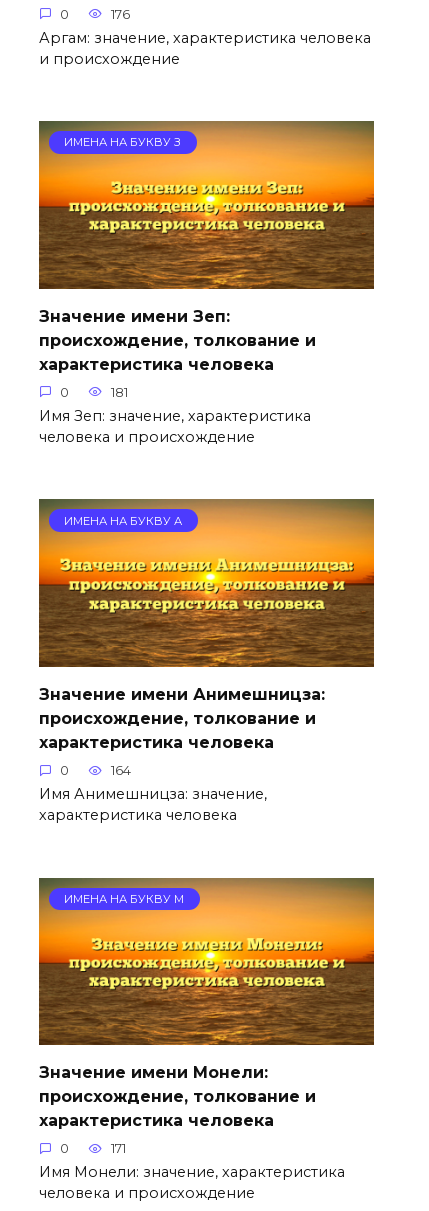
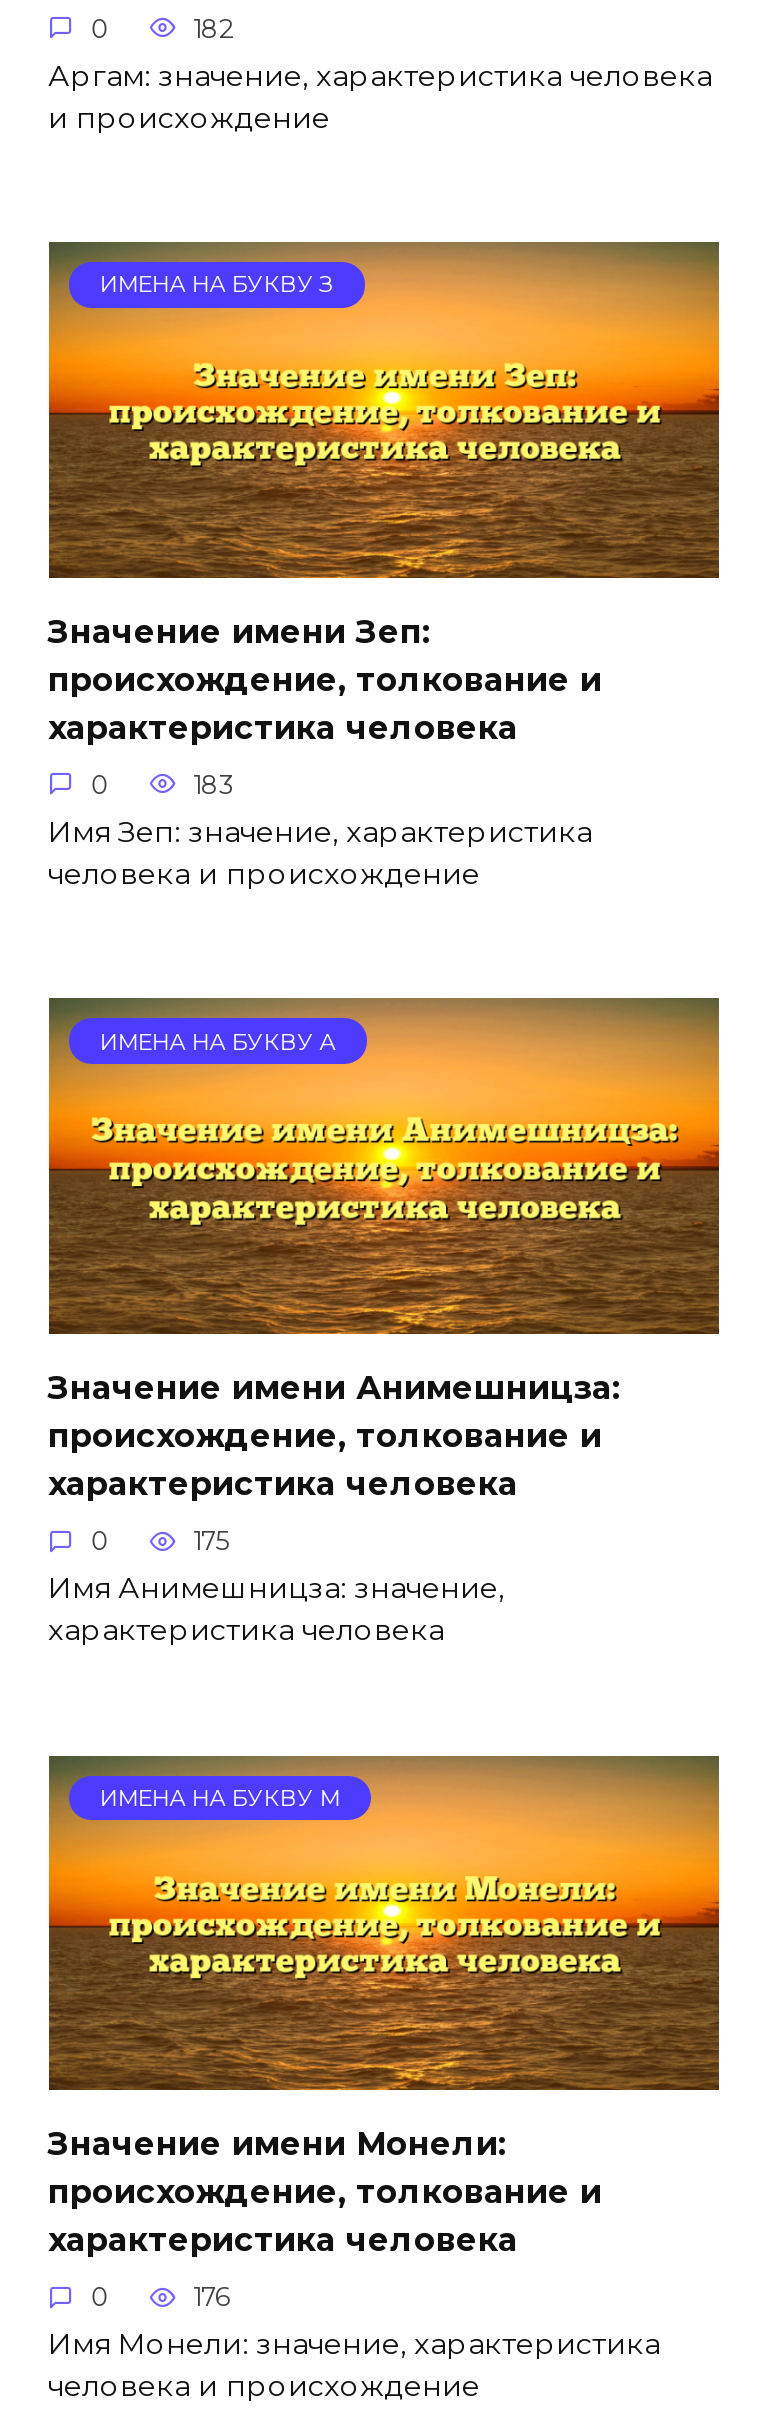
[111,7,130,22] 176 -> [193,13,233,43] 182
[111,385,128,400] 181 -> [193,770,235,800] 183
[111,763,131,778] 164 -> [193,1526,229,1556] 175
[111,1141,126,1156] 171 -> [193,2283,231,2313] 176

